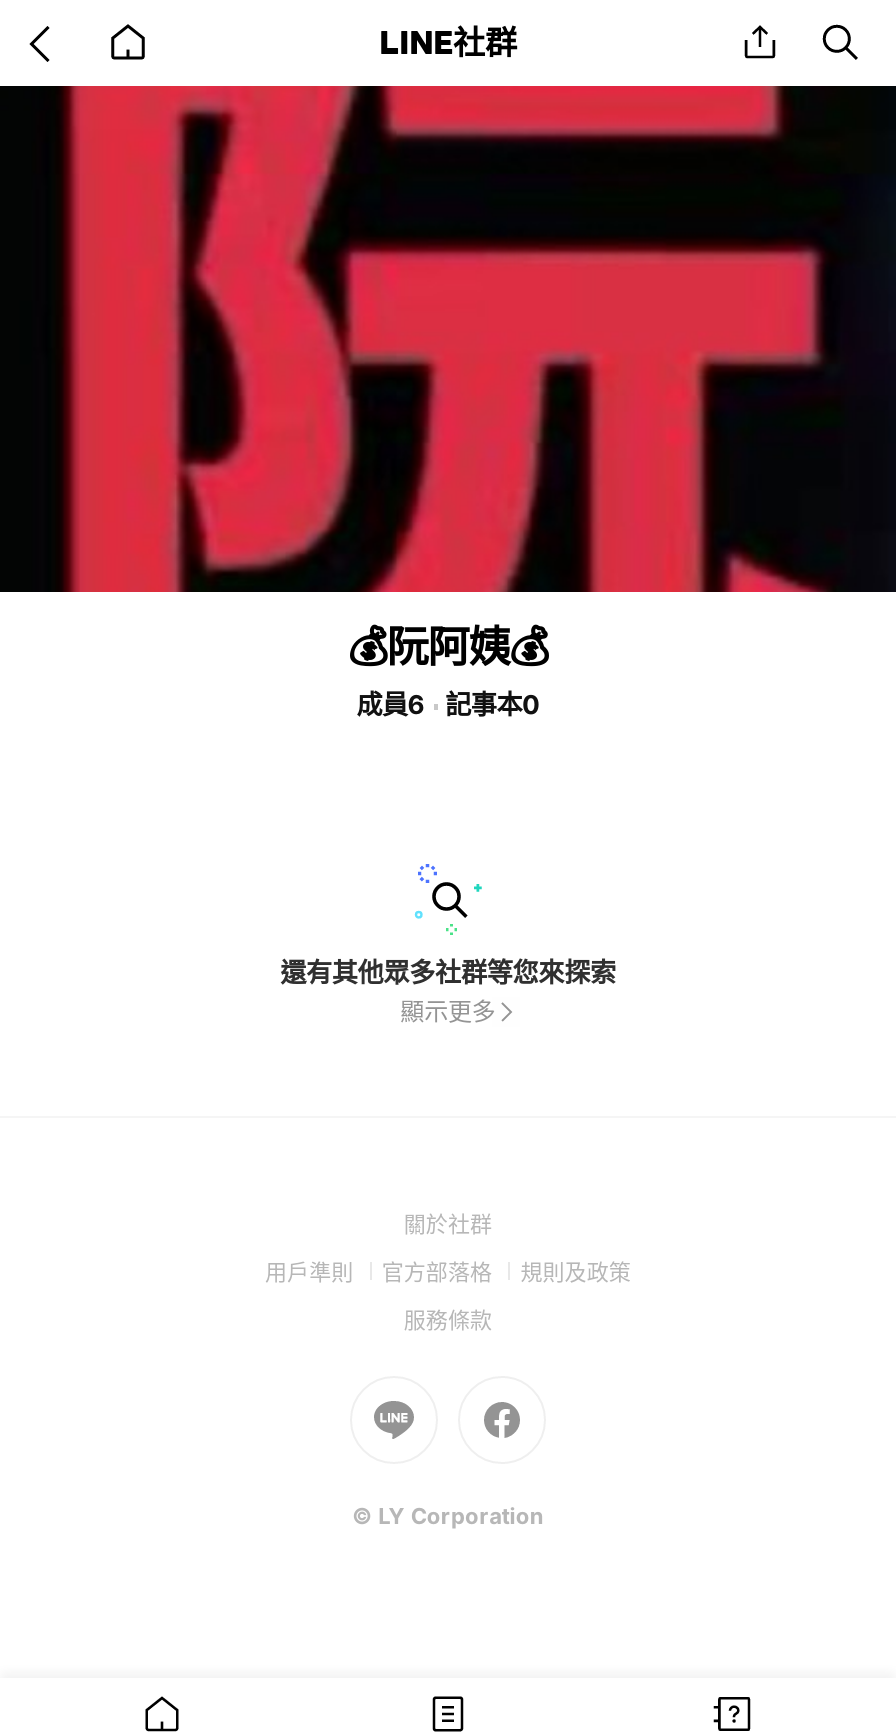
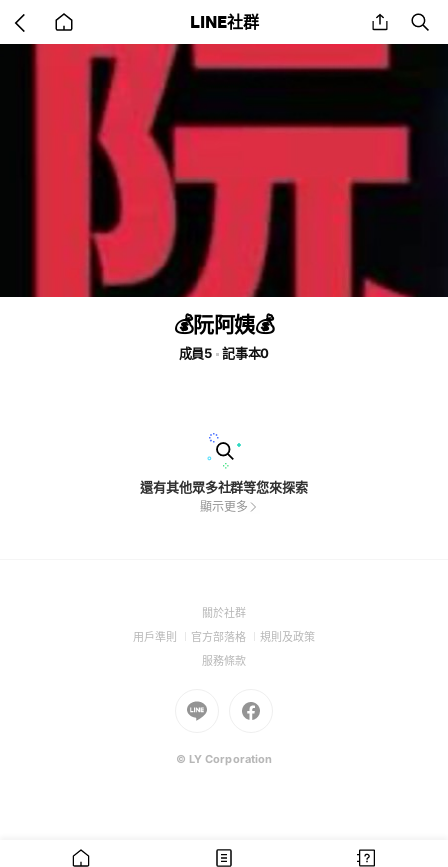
[356,688,540,720] 成員6 記事本0 -> [179,345,269,361] 成員5 記事本0

